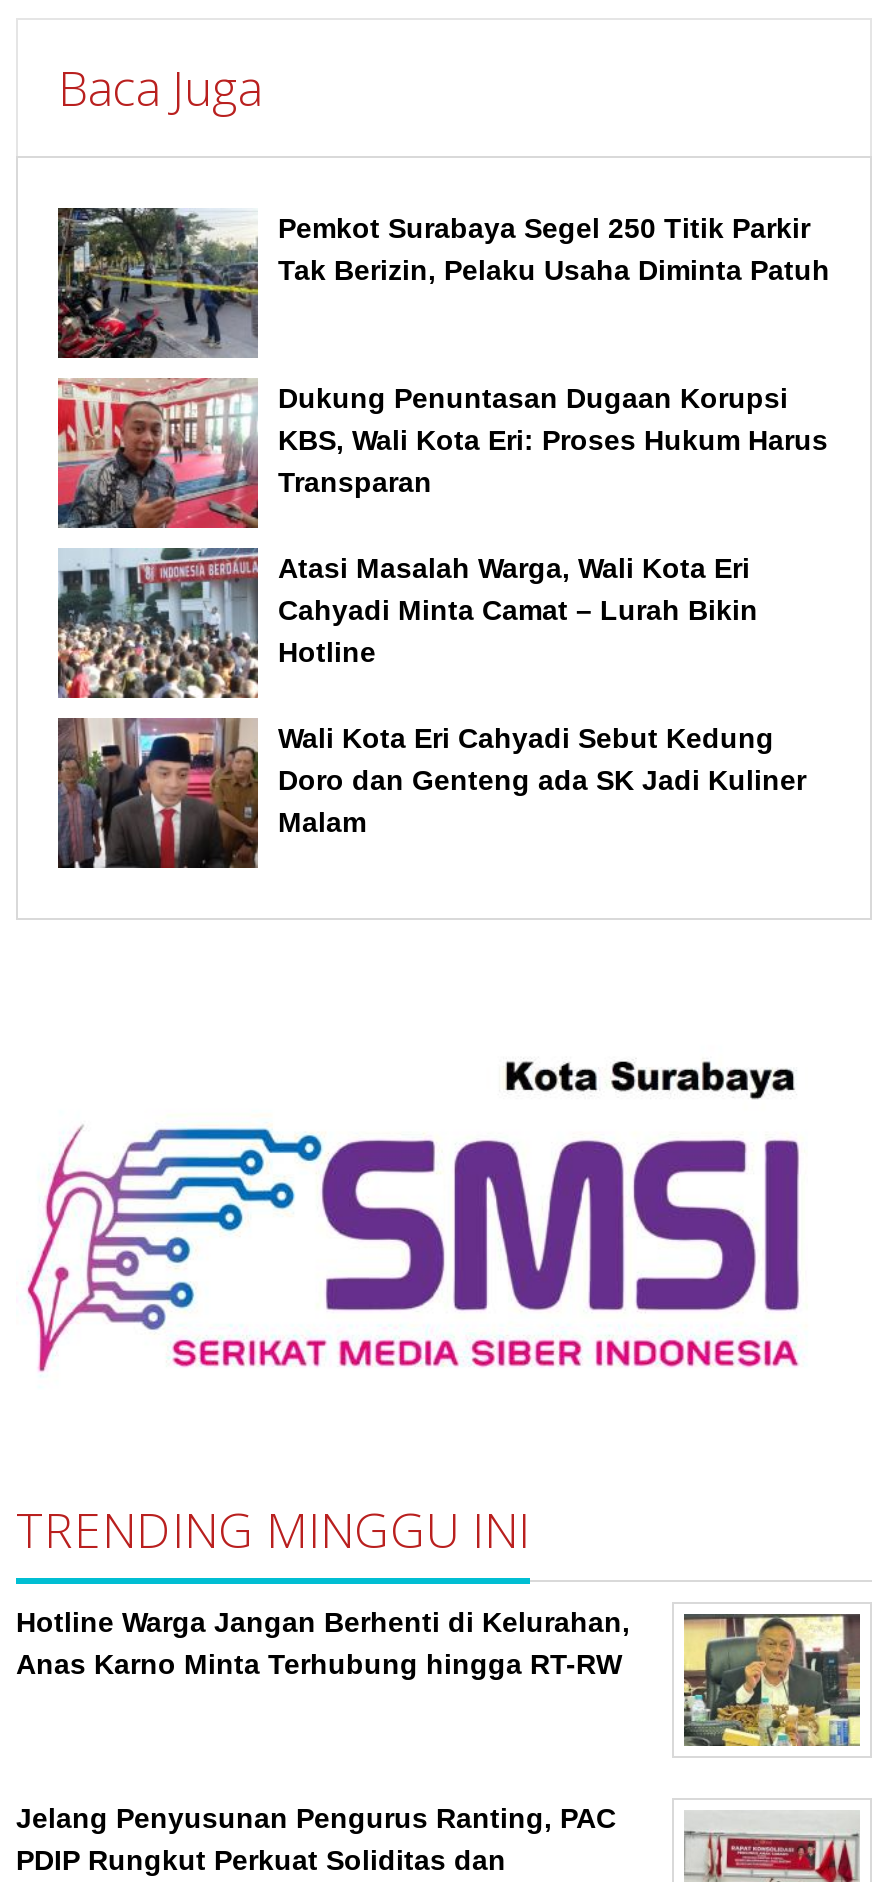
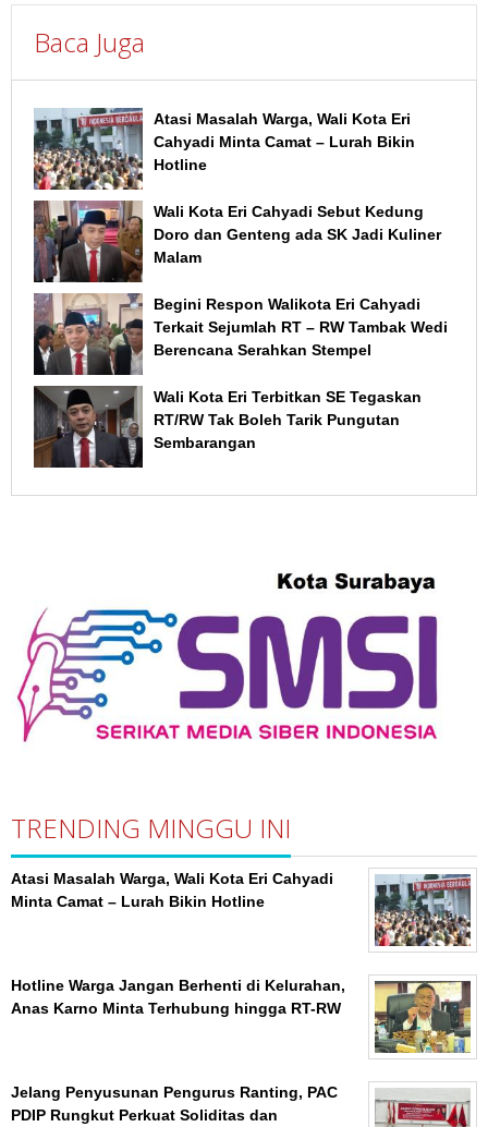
[56,206,830,360] [image] | Pemkot Surabaya Segel 250 Titik Parkir | Tak Berizin, Pelaku Usaha Diminta Patuh -> none
[56,378,828,530] [image] | Dukung Penuntasan Dugaan Korupsi | KBS, Wali Kota Eri: Proses Hukum Harus | Transparan -> none
moved [278,552,806,838] -> [154,110,441,266]: Atasi Masalah Warga, Wali Kota Eri | Cahyadi Minta Camat – Lurah Bikin | Hotline | Wali Kota Eri Cahyadi Sebut Kedung | Doro dan Genteng ada SK Jadi Kuliner | Malam
none -> [33,293,448,451] [image] | Begini Respon Walikota Eri Cahyadi | Terkait Sejumlah RT – RW Tambak Wedi | Berencana Serahkan Stempel | Wali Kota Eri Terbitkan SE Tegaskan | RT/RW Tak Boleh Tarik Pungutan | Sembarangan
none -> [34,386,143,469] [image]
none -> [11,870,472,947] [image] | Atasi Masalah Warga, Wali Kota Eri Cahyadi | Minta Camat – Lurah Bikin Hotline

